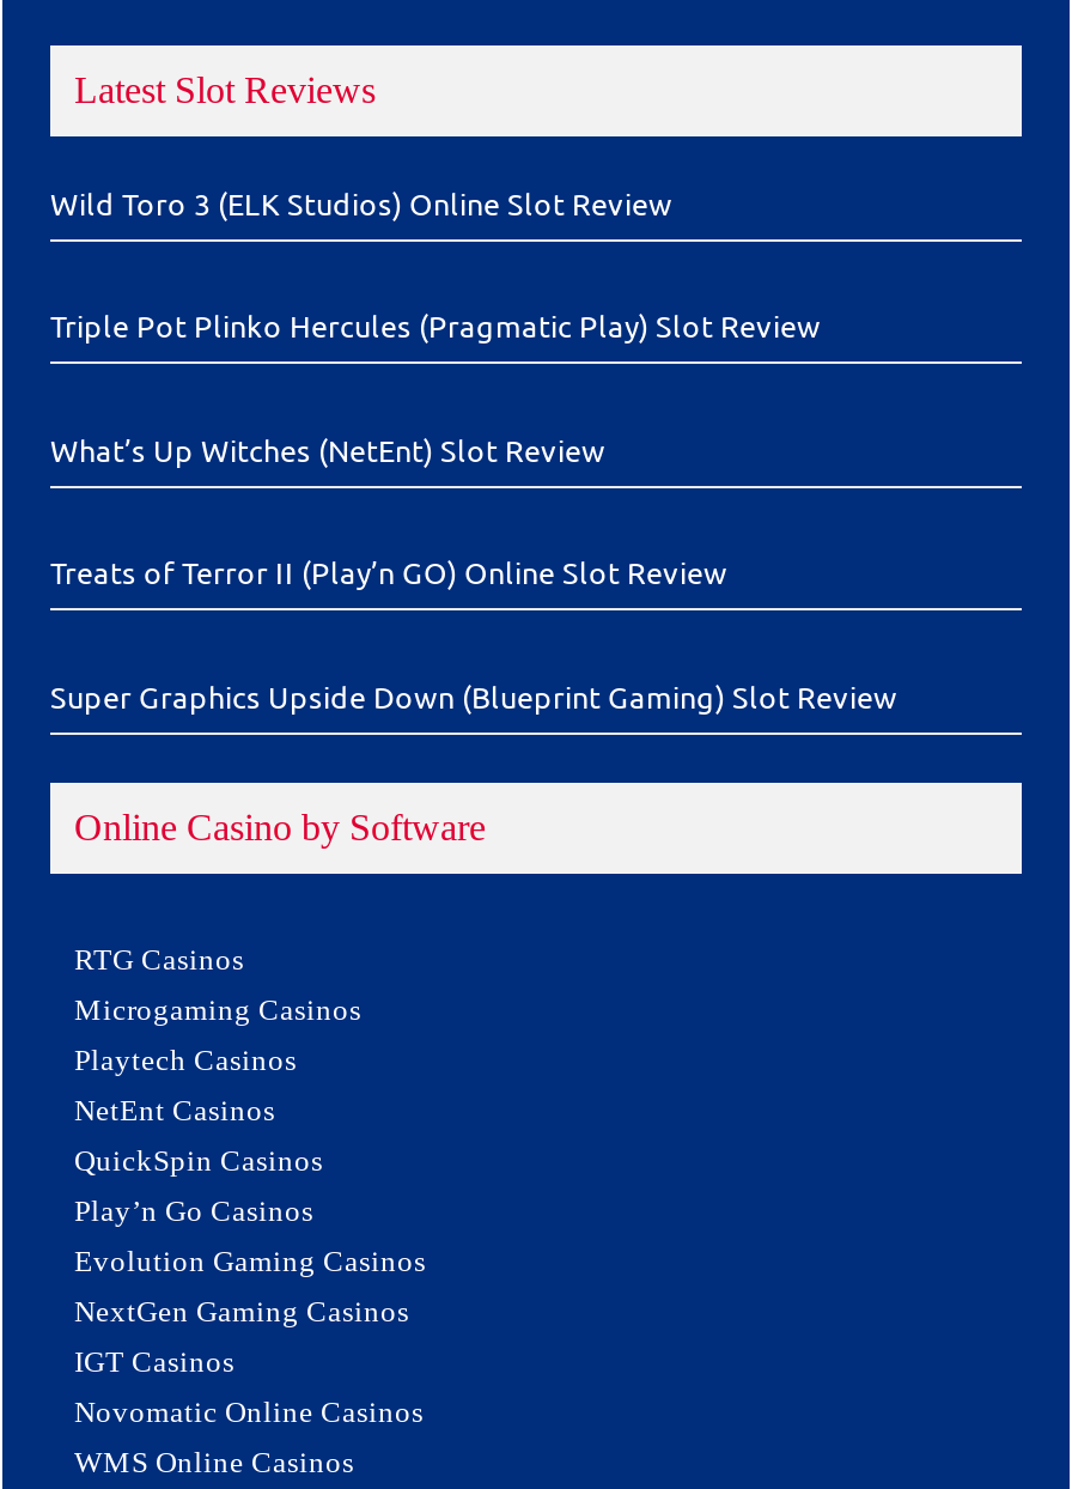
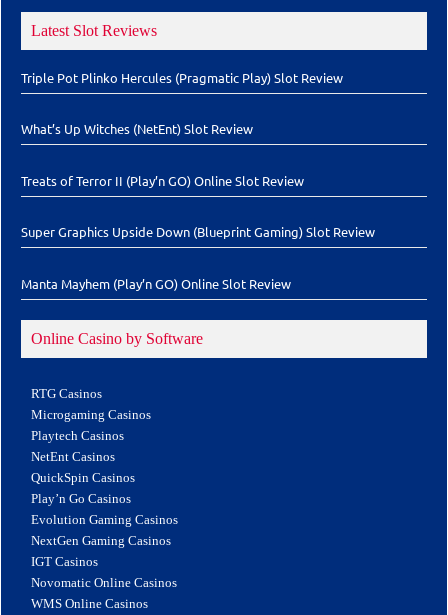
[50,181,672,222] Wild Toro 3 (ELK Studios) Online Slot Review -> none
moved [50,305,897,715] -> [21,69,375,240]: Triple Pot Plinko Hercules (Pragmatic Play) Slot Review | What’s Up Witches (NetEnt) Slot Review | Treats of Terror II (Play’n GO) Online Slot Review | Super Graphics Upside Down (Blueprint Gaming) Slot Review
none -> [21,275,291,292] Manta Mayhem (Play’n GO) Online Slot Review

